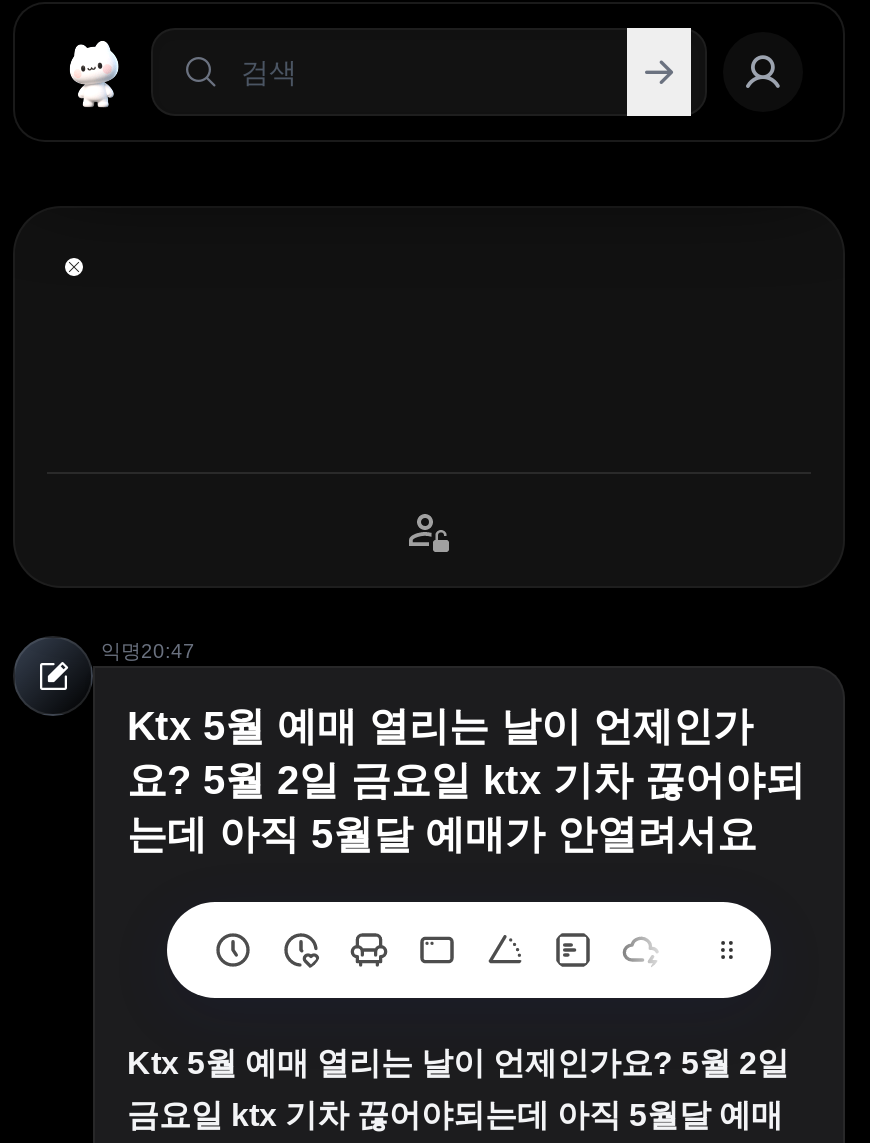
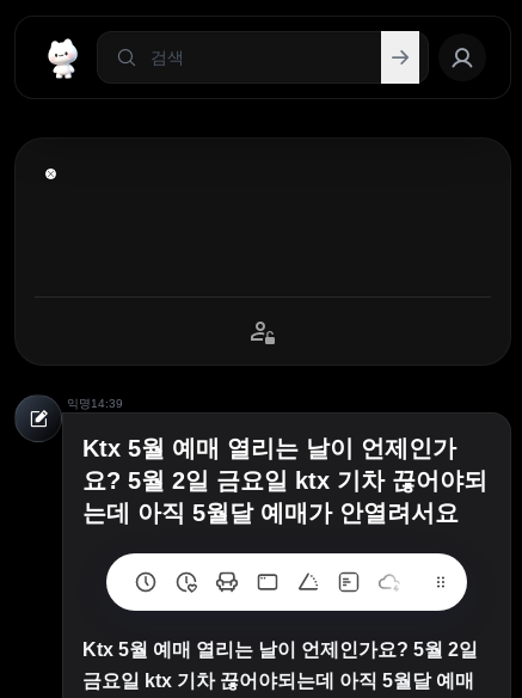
[101,640,195,662] 익명 20:47 -> [67,397,123,410] 익명 14:39

